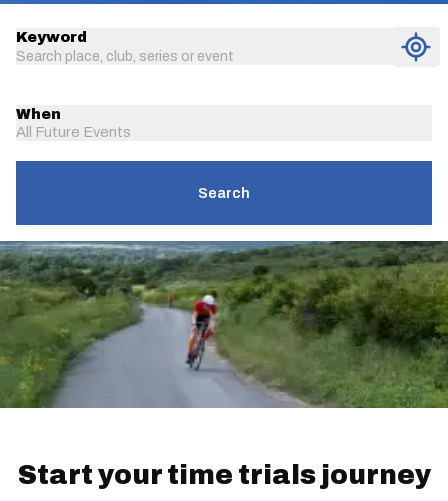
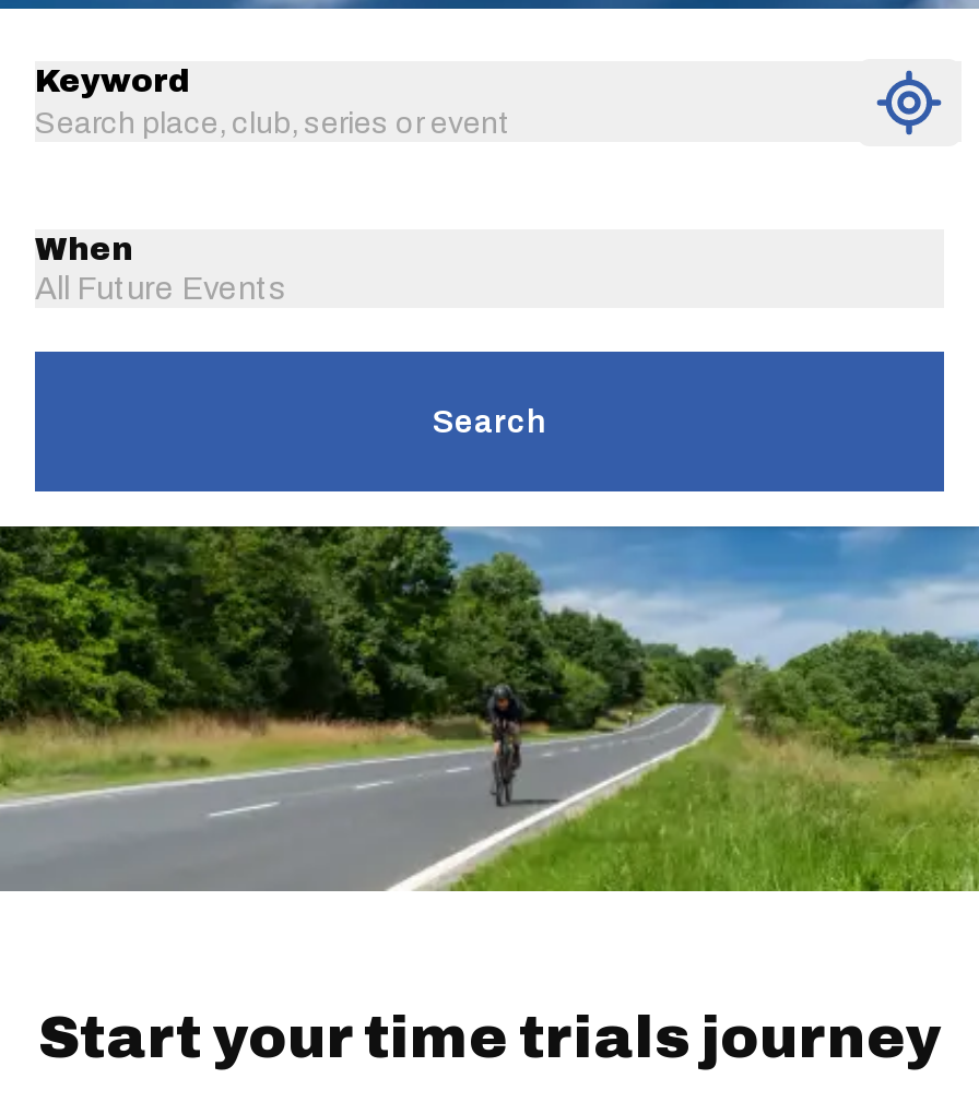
[3,240,445,409] [image] -> [7,524,972,893] [image]

